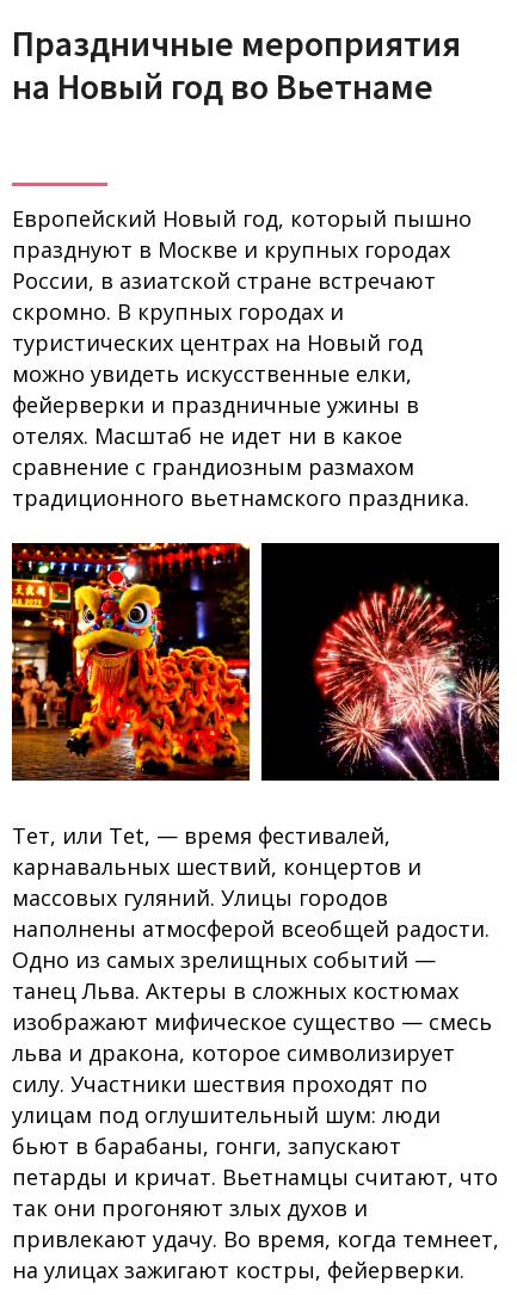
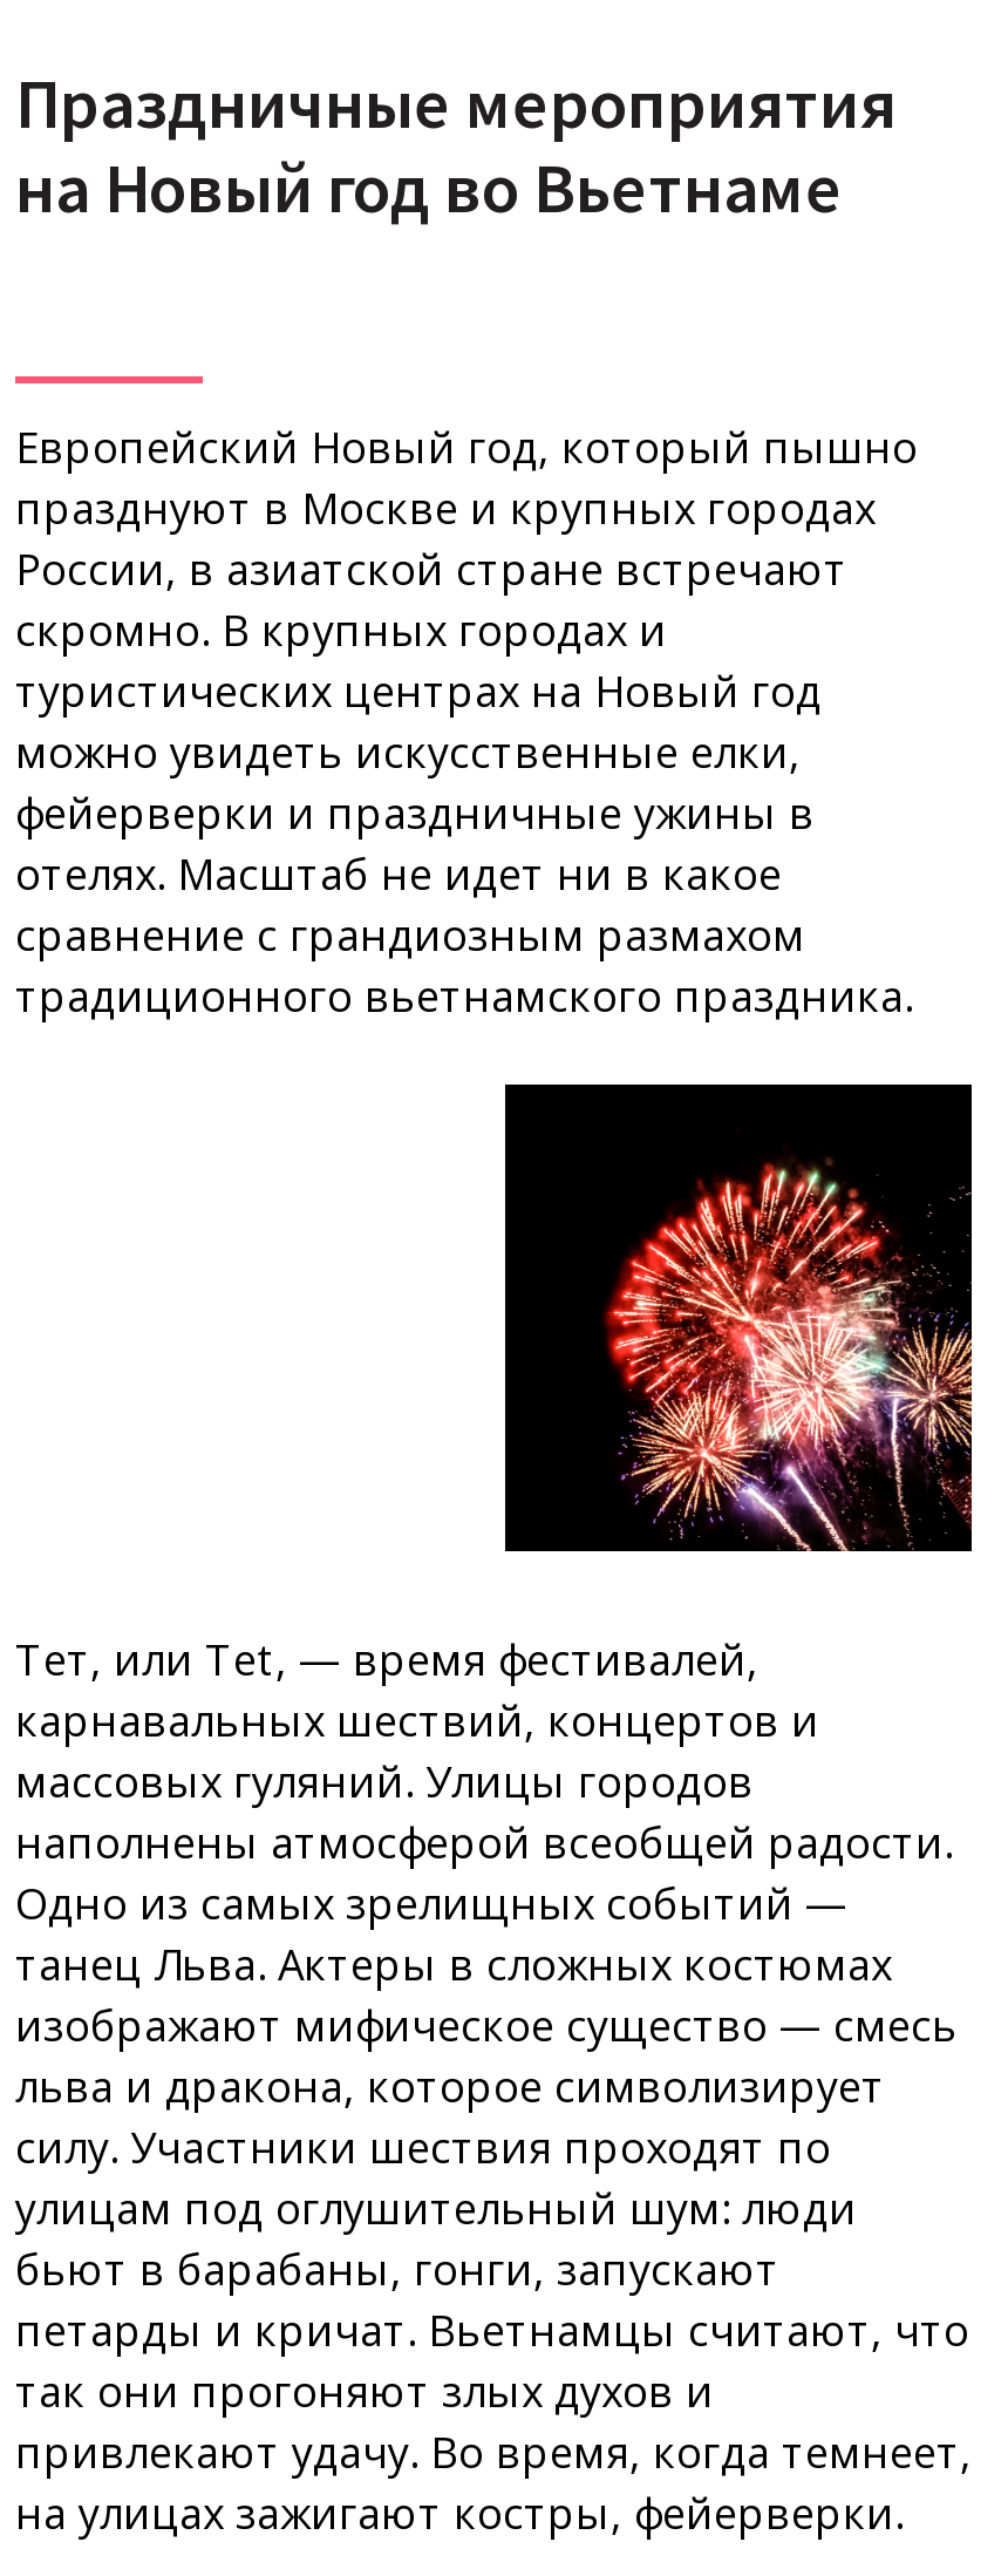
[11,542,251,782] [image] -> none

